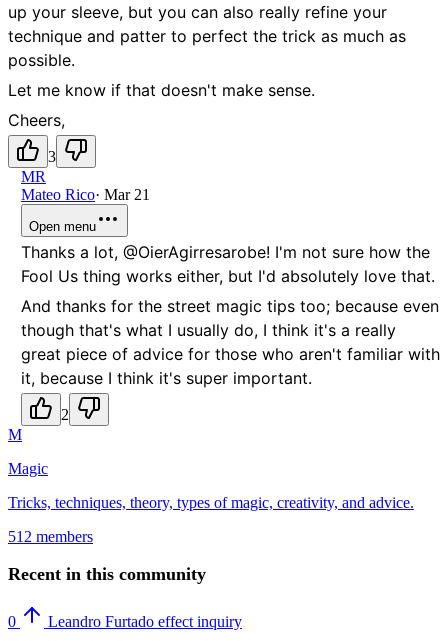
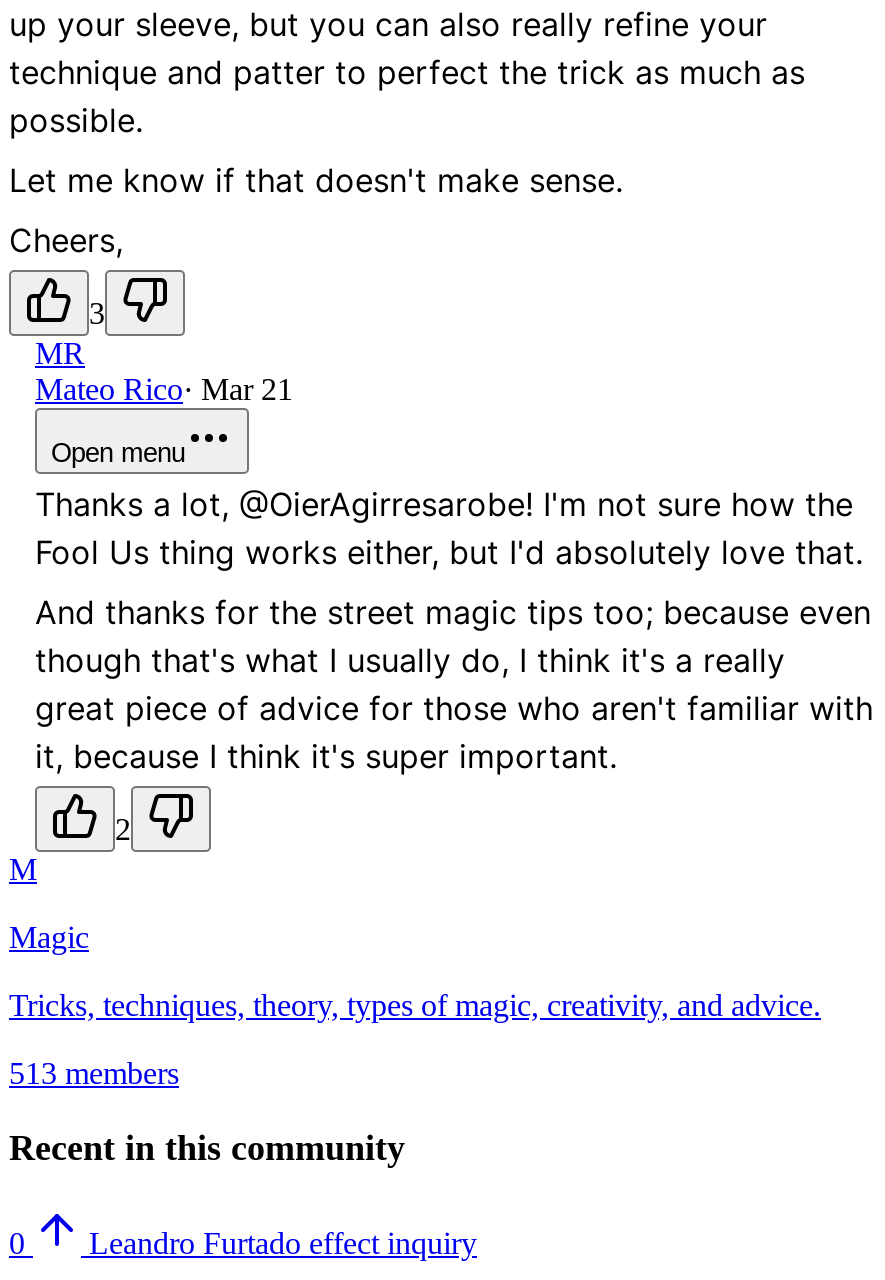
[8,528,93,545] 512 members -> [9,1056,179,1090] 513 members

